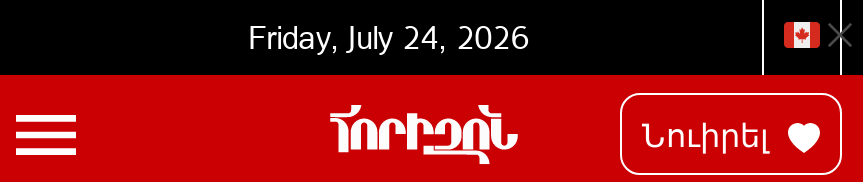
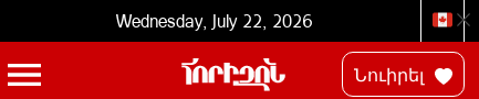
[248,16,528,54] Friday, July 24, 2026 -> [116,9,312,30] Wednesday, July 22, 2026

